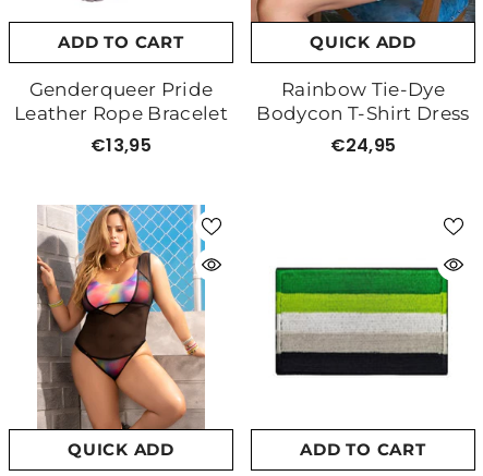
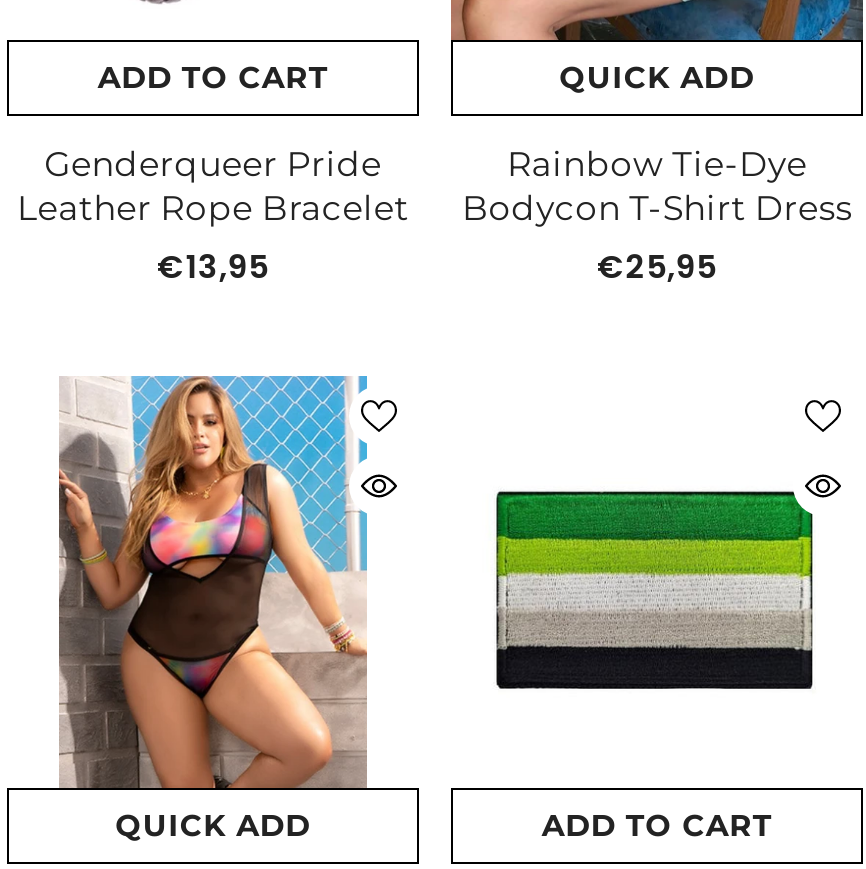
[330,133,396,158] €24,95 -> [597,244,717,290] €25,95

